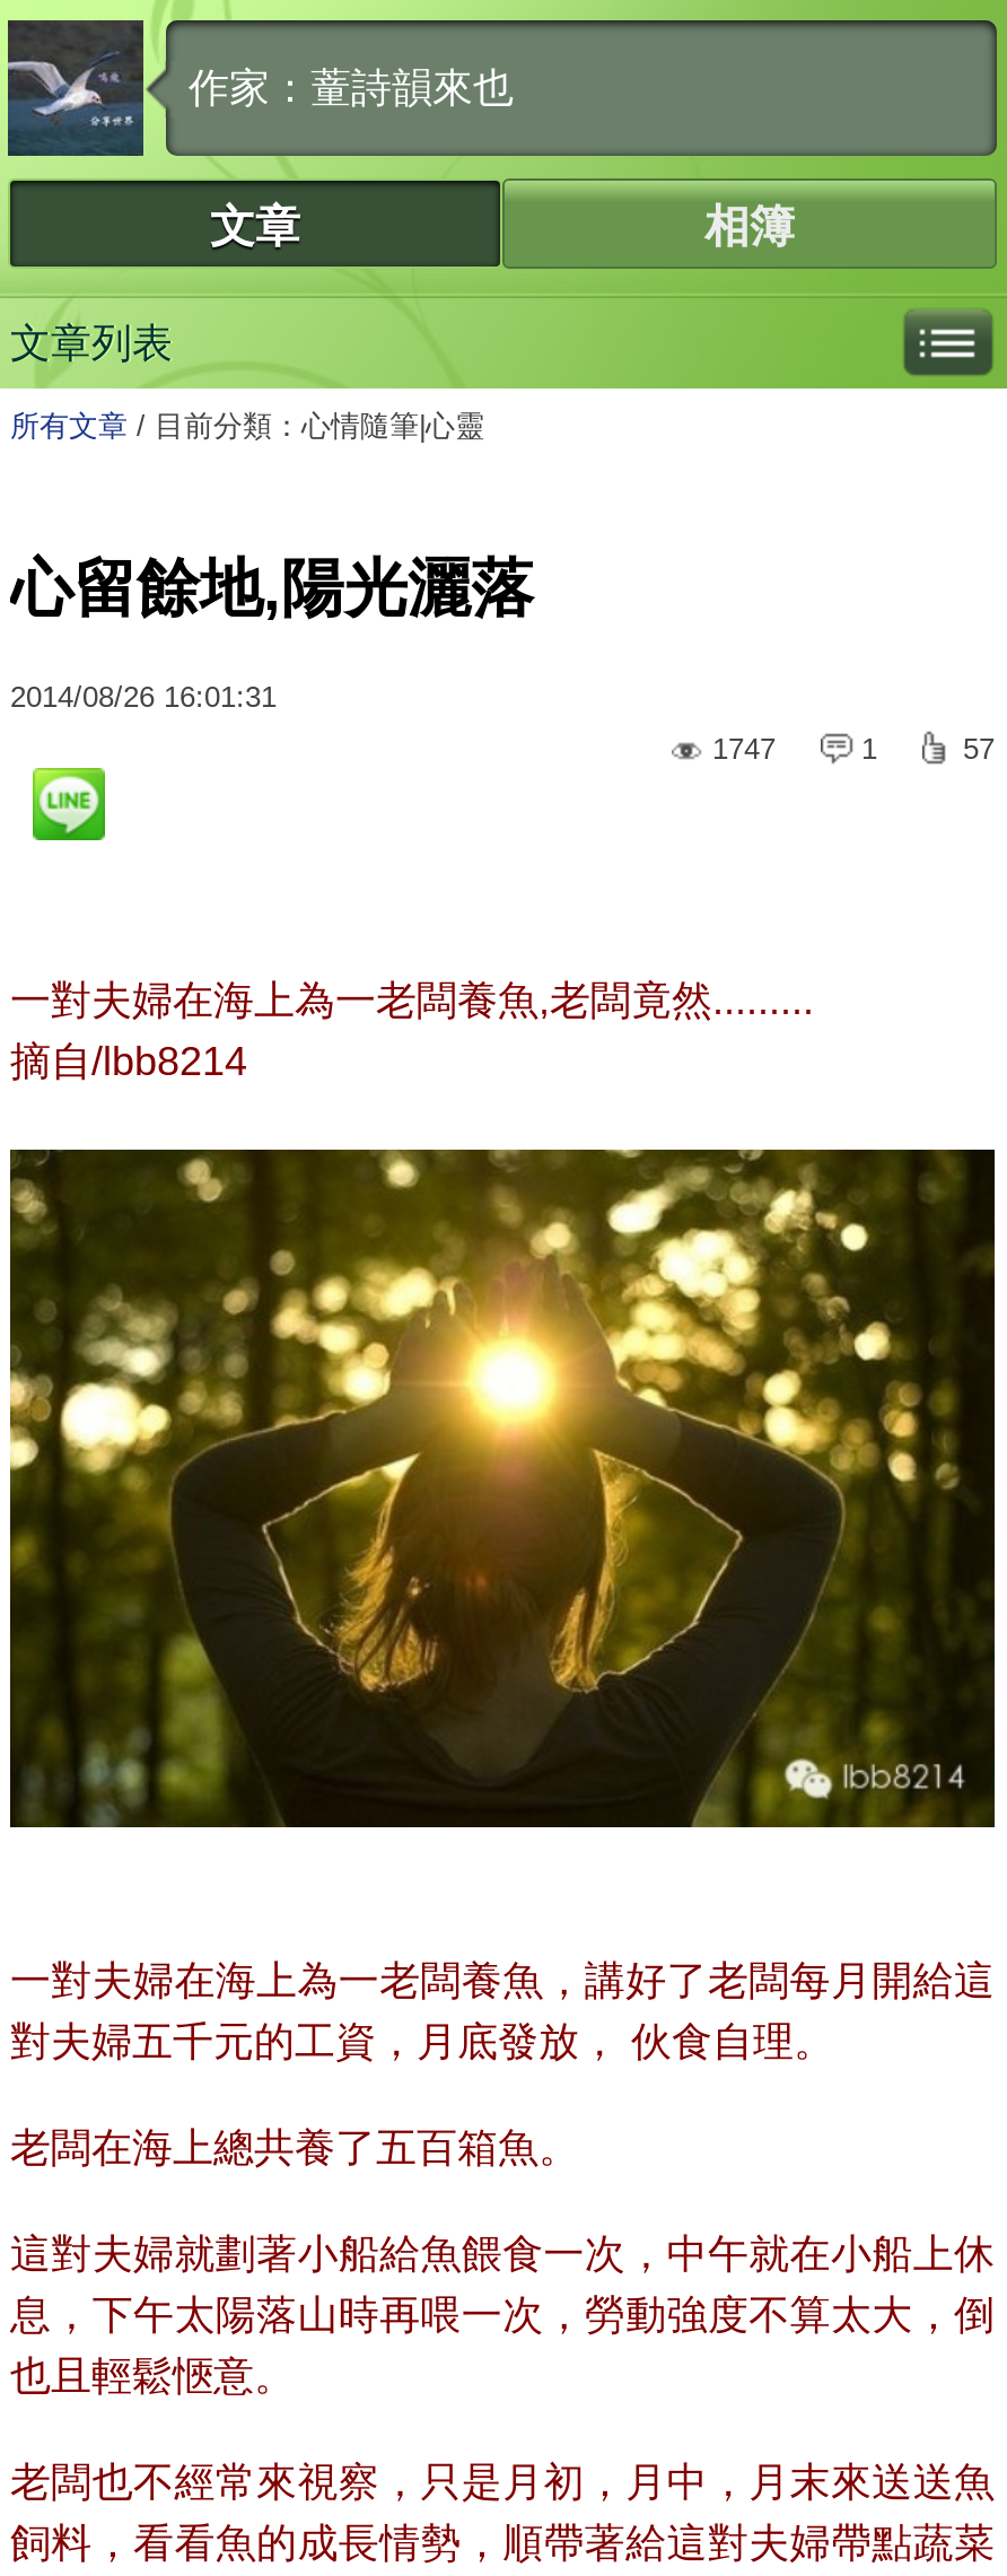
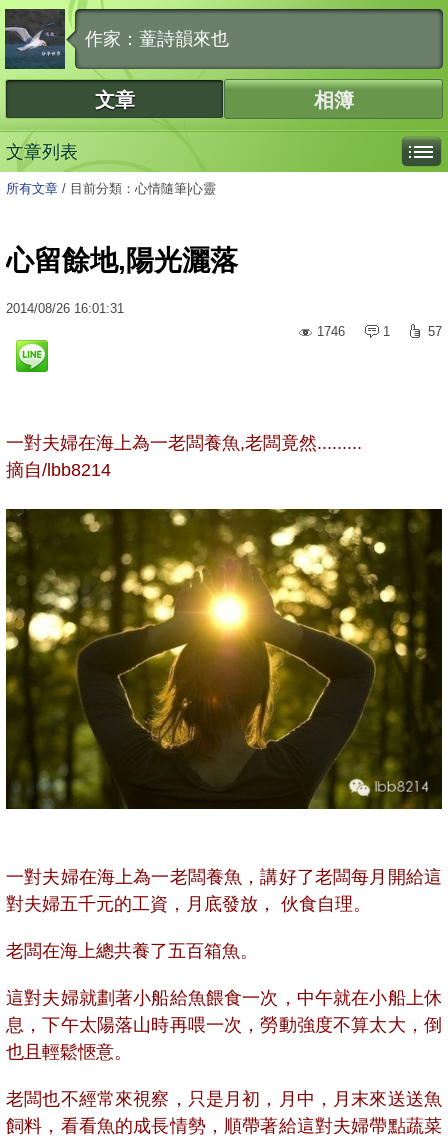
[712,732,776,766] 1747 -> [317,324,345,339] 1746

